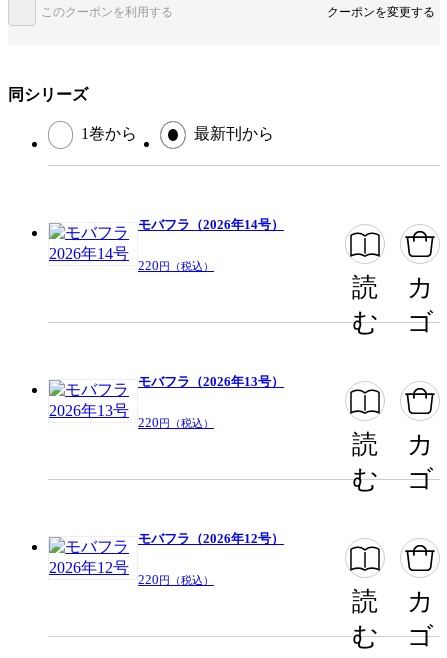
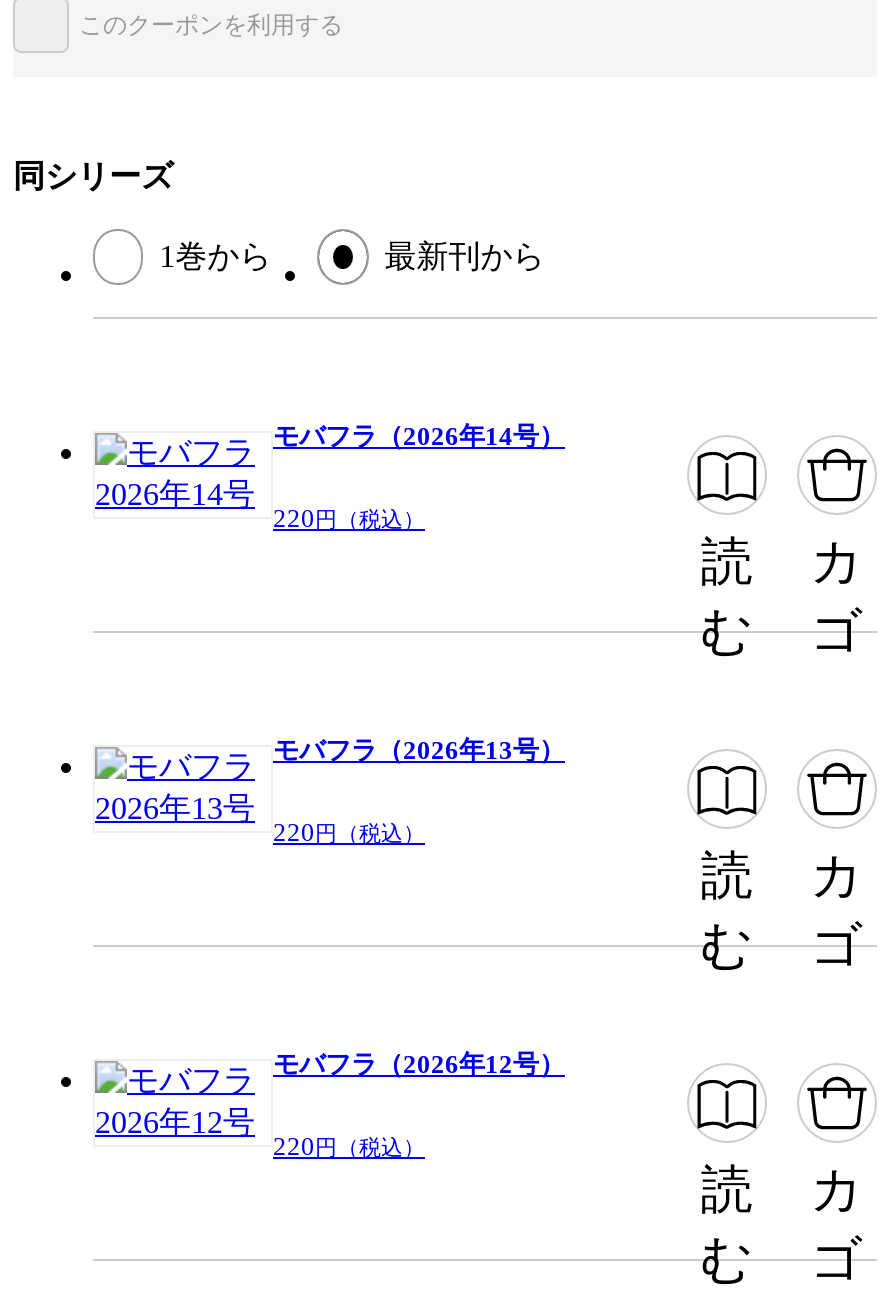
[327,5,435,19] クーポンを変更する -> none

